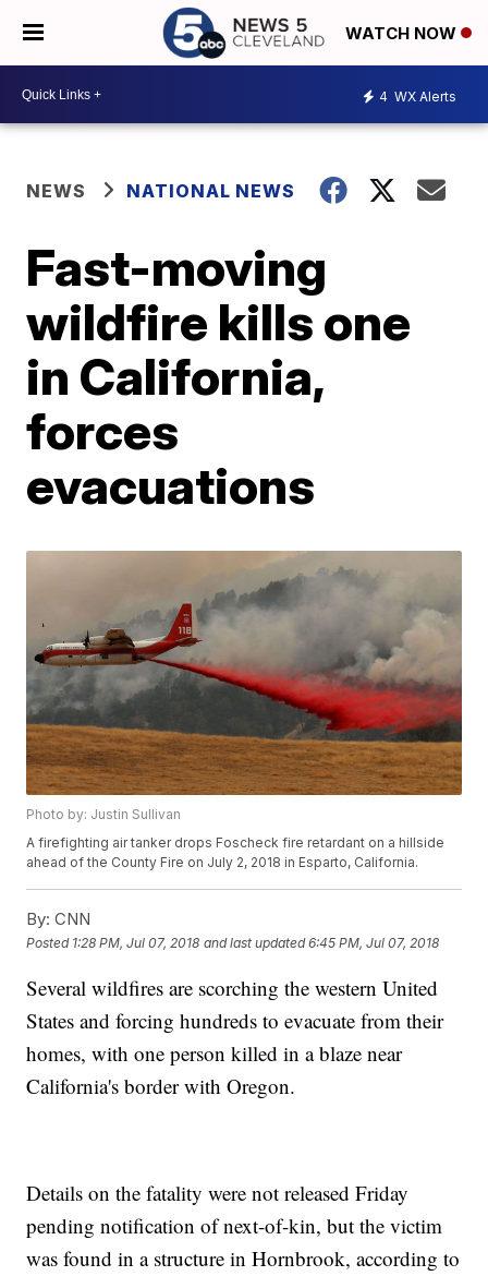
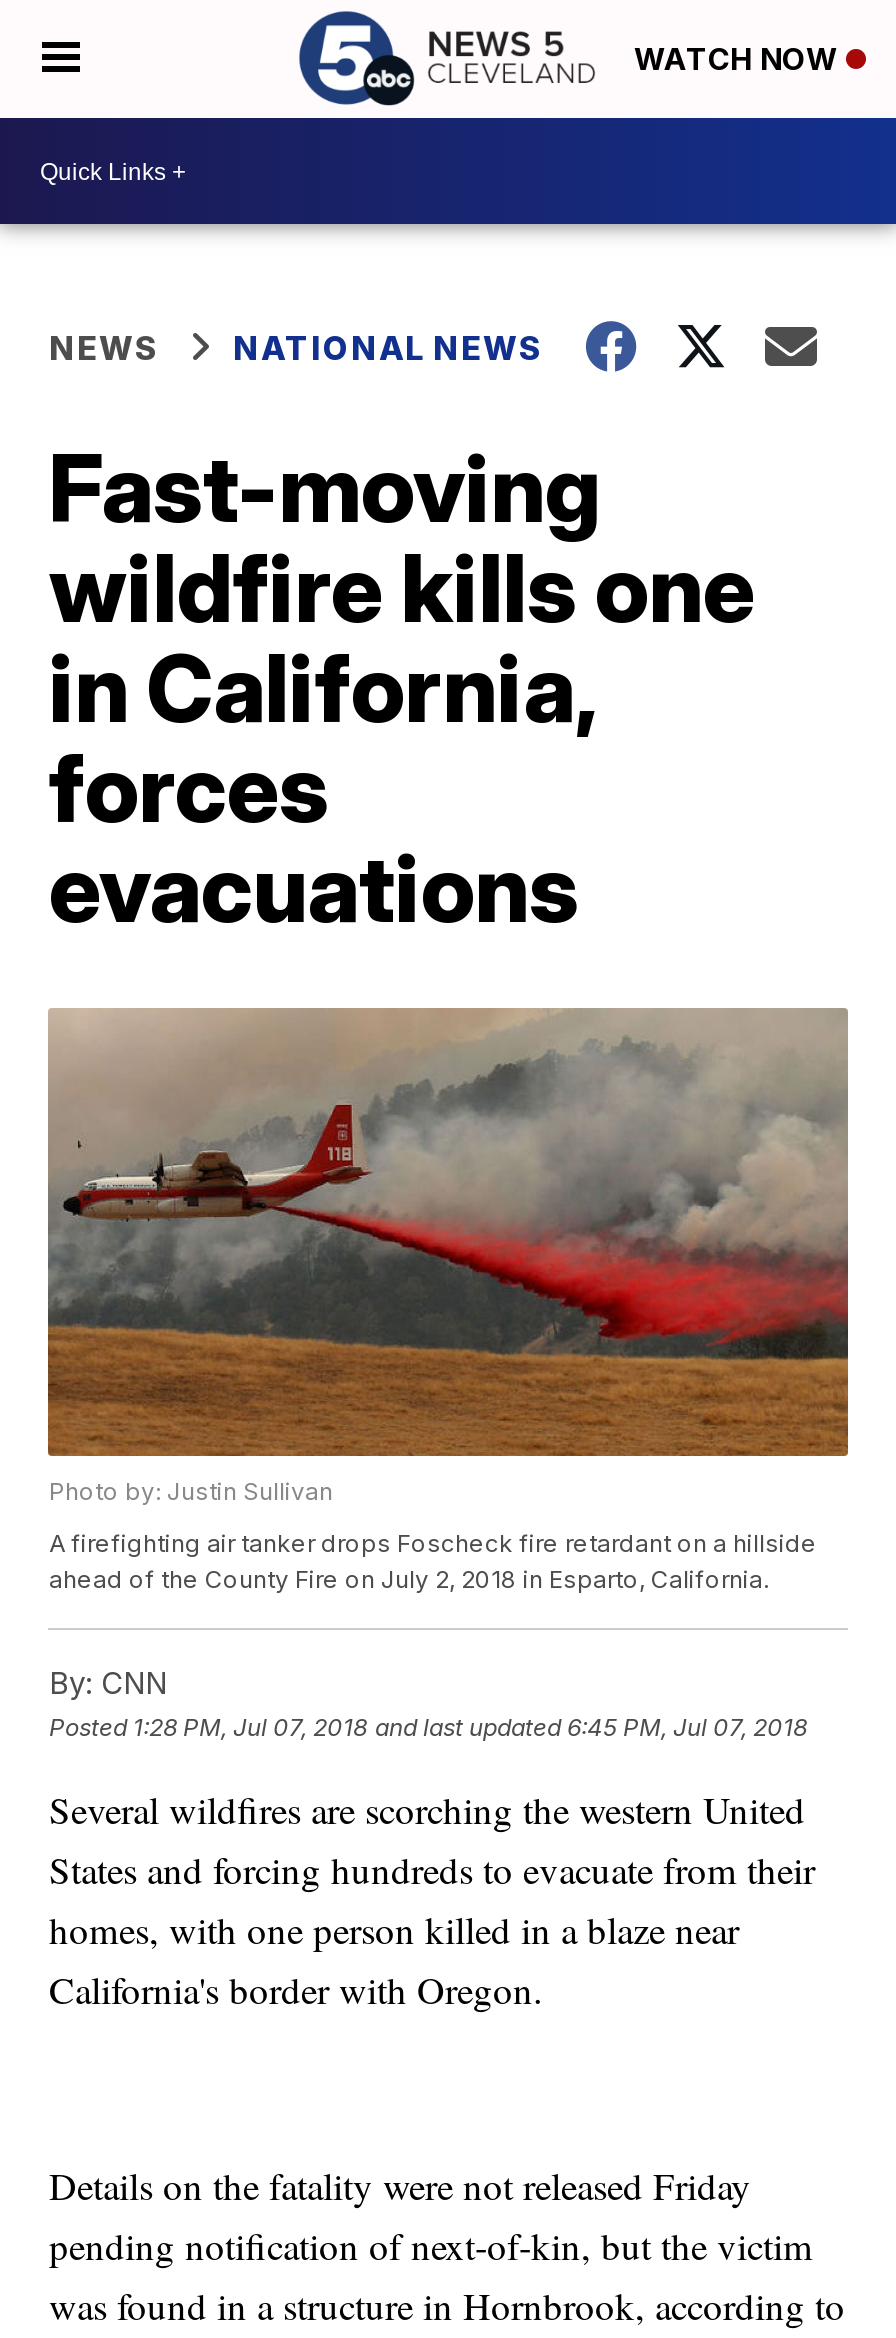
[379,88,456,104] 4 WX Alerts -> none

